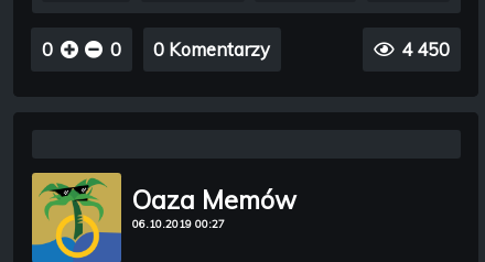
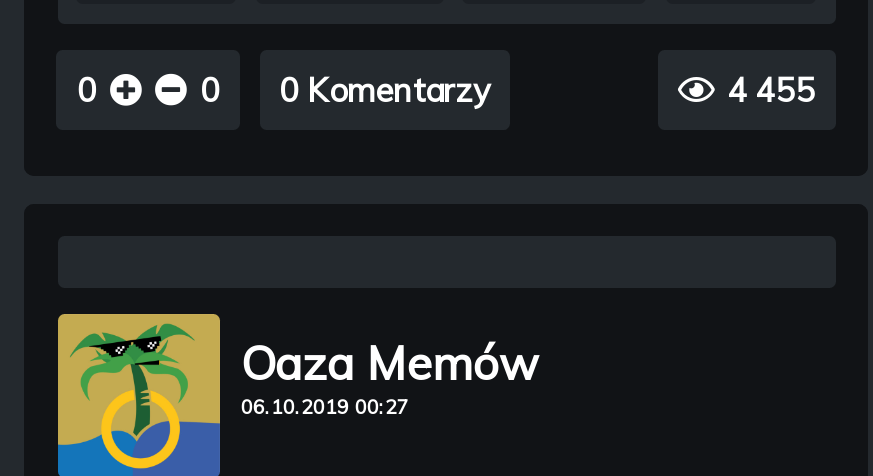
[401,38,449,60] 4 450 -> [727,69,815,109] 4 455

